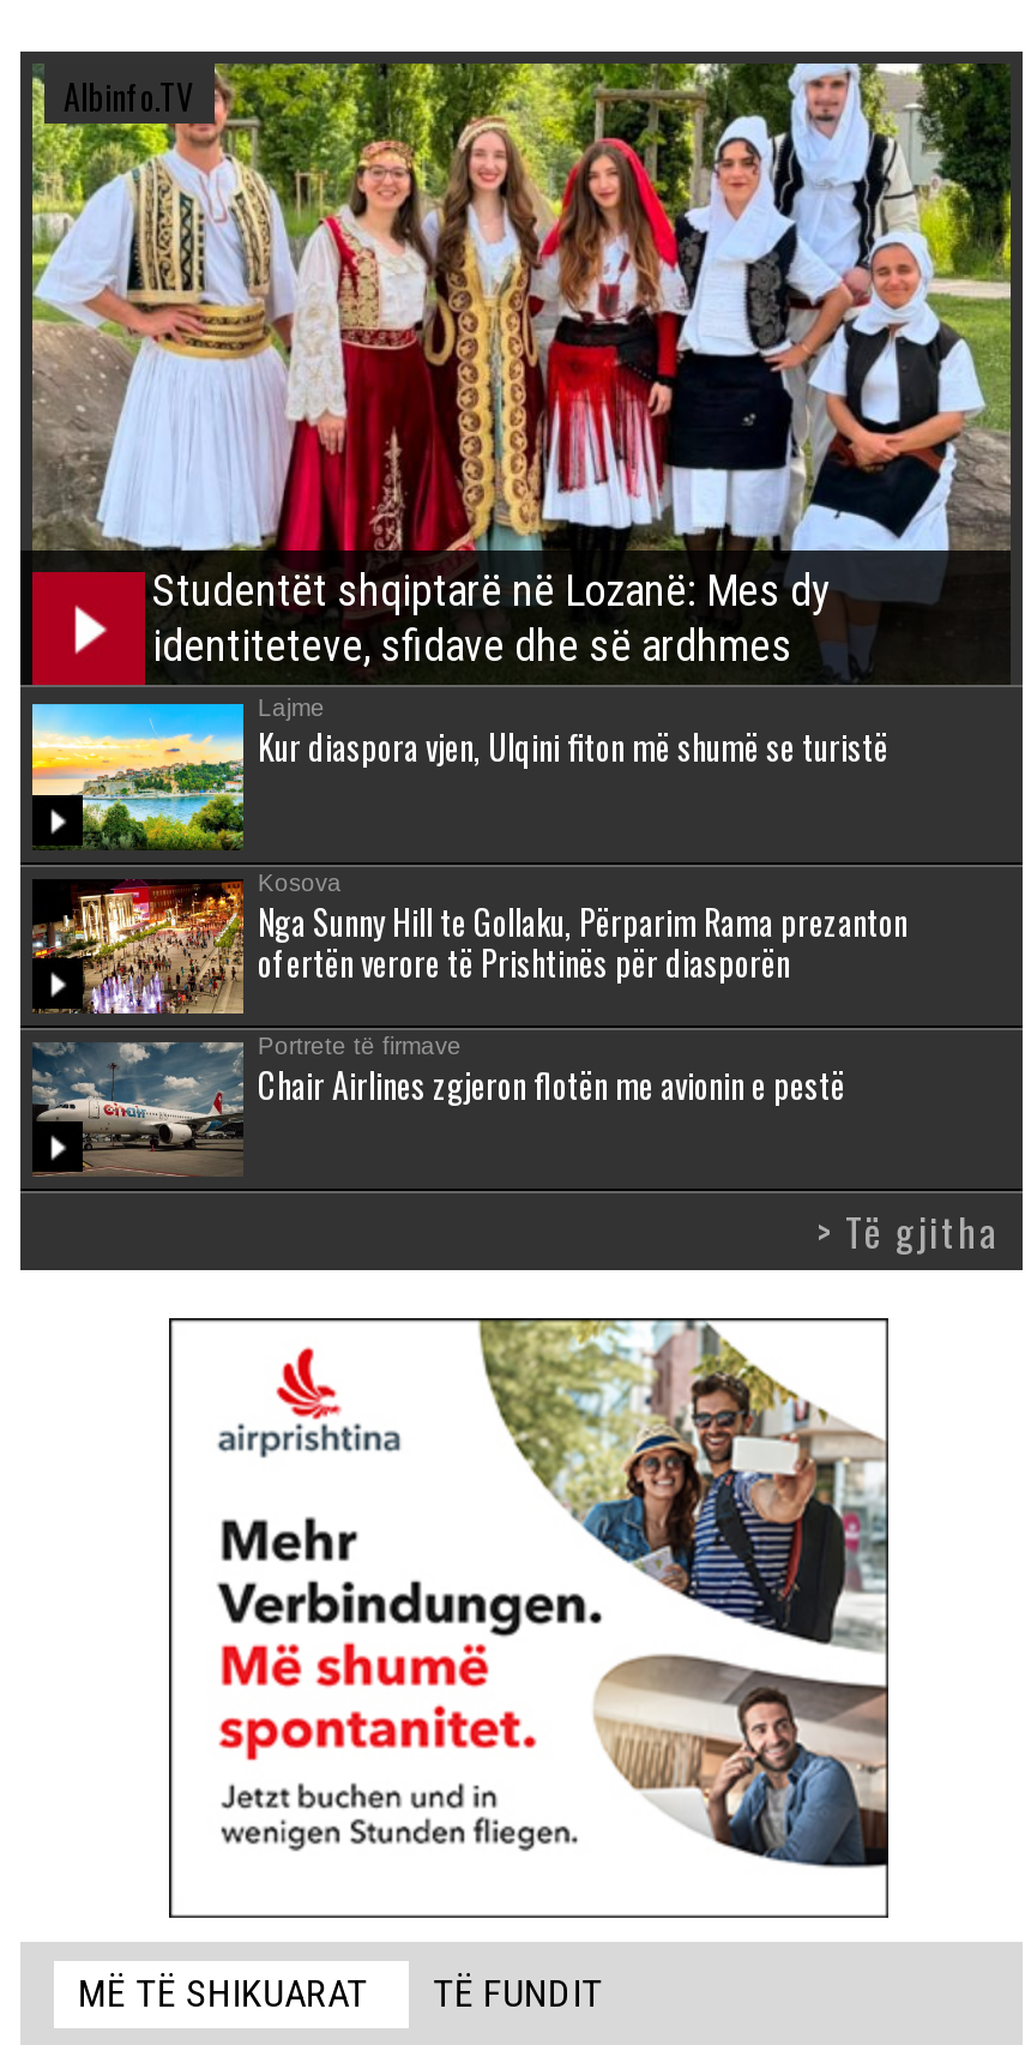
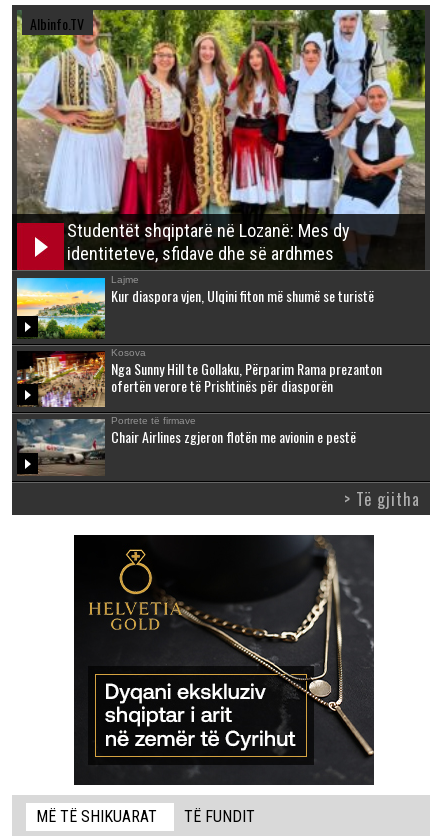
[169,1318,888,1915] [image] -> [74,535,374,785] [image]

